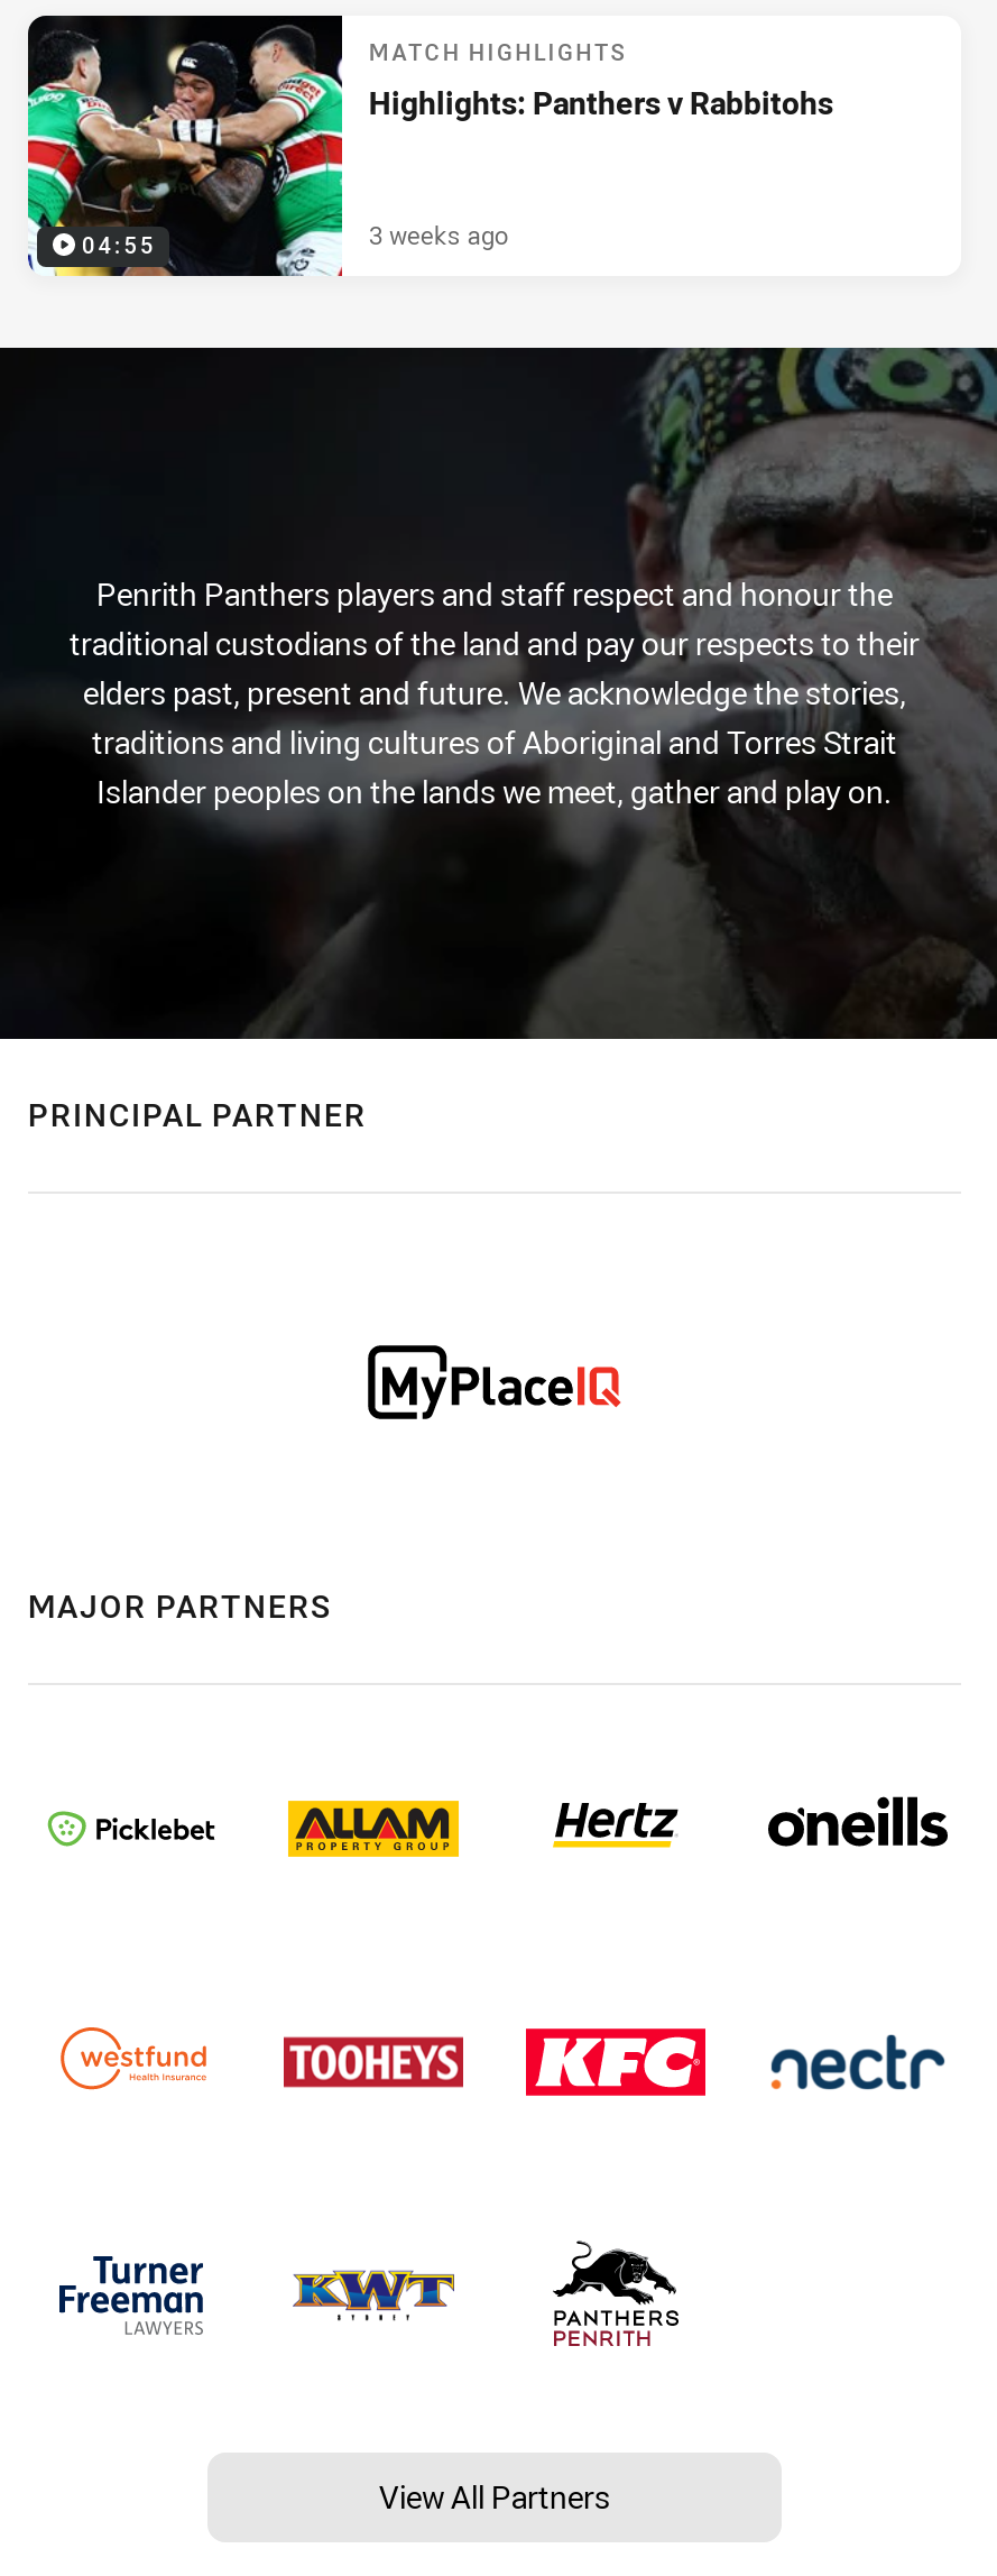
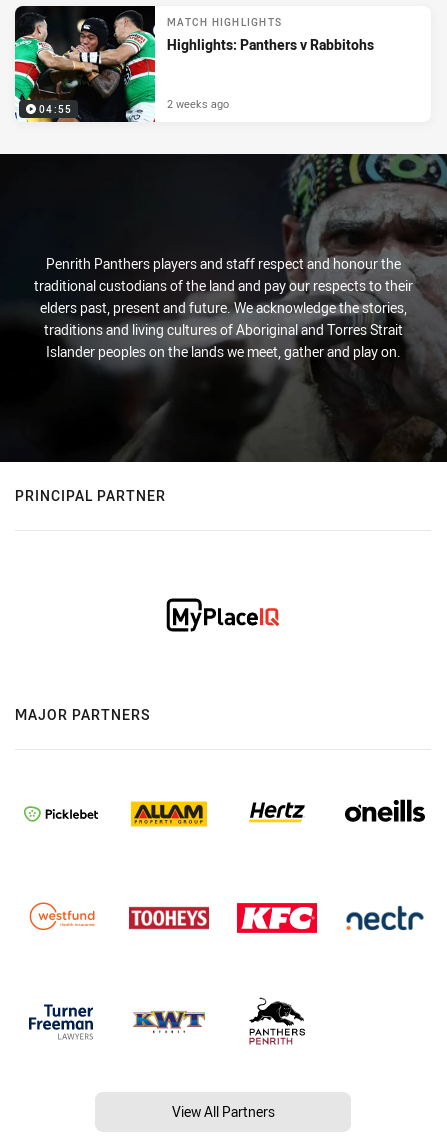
[369,217,508,251] 3 weeks ago -> [167,96,229,111] 2 weeks ago

